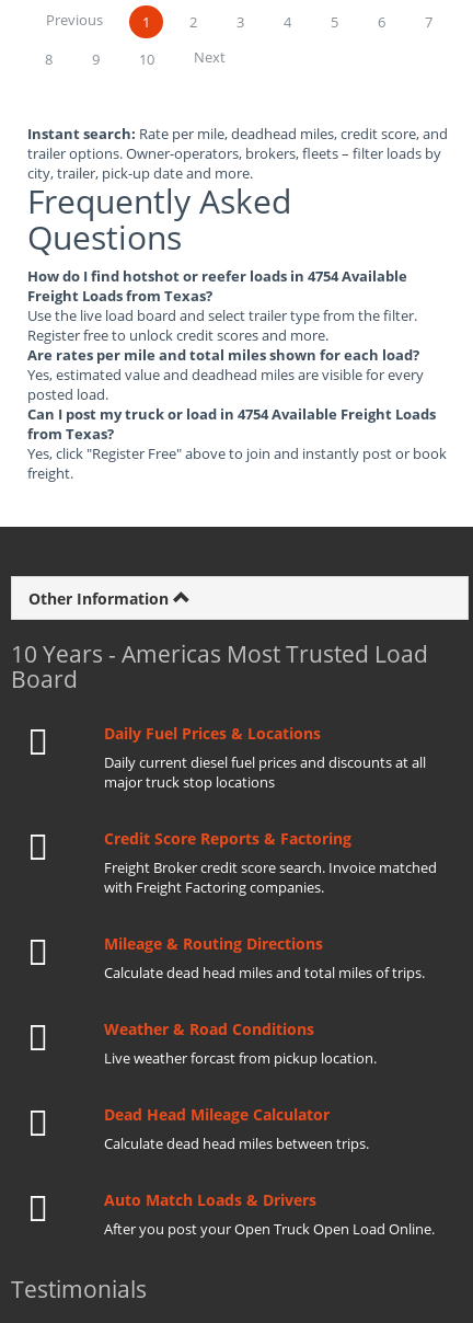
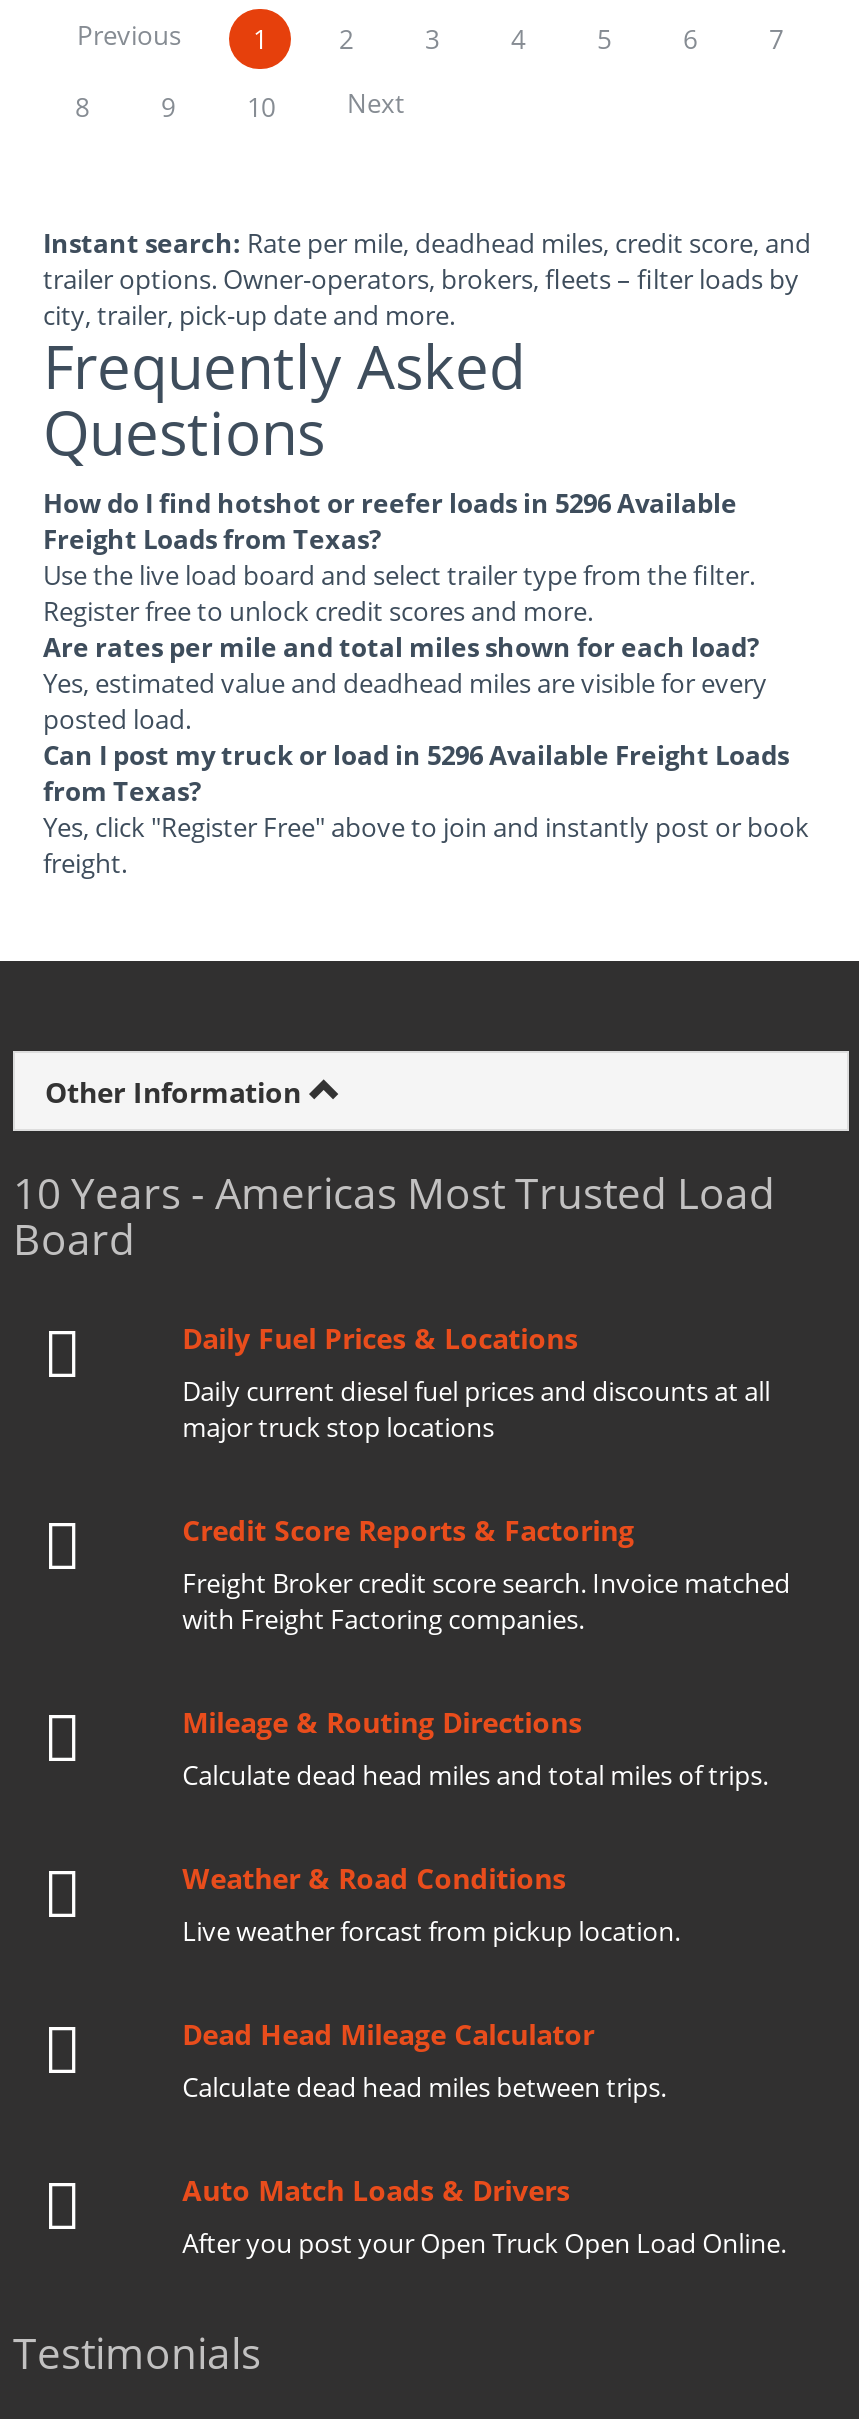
[27,266,407,286] How do I find hotshot or reefer loads in 4754 Available -> [43,485,737,521] How do I find hotshot or reefer loads in 5296 Available
[27,404,436,424] Can I post my truck or load in 4754 Available Freight Loads -> [43,737,789,773] Can I post my truck or load in 5296 Available Freight Loads

